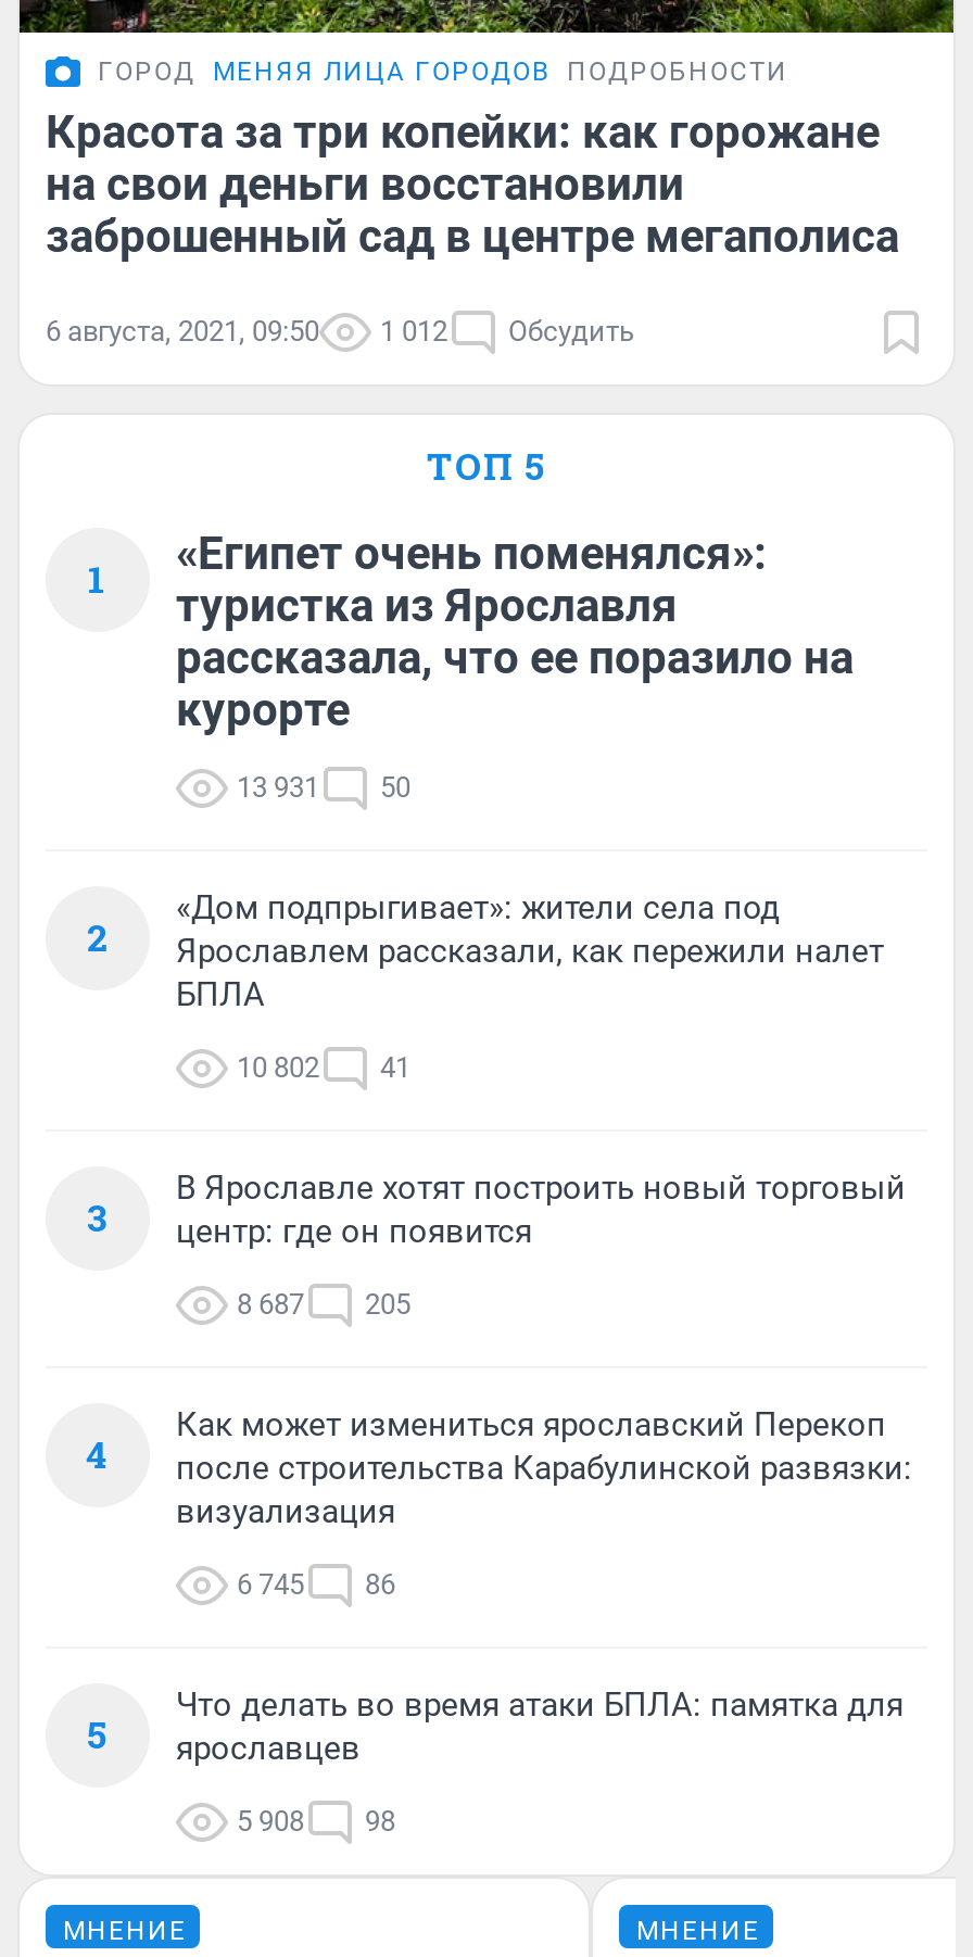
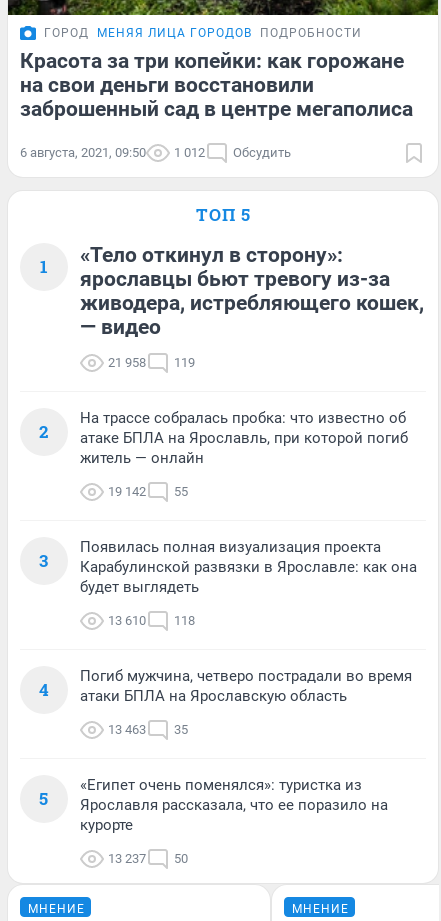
[176,527,854,736] «Египет очень поменялся»: | туристка из Ярославля | рассказала, что ее поразило на | курорте -> [80,243,424,339] «Тело откинул в сторону»: | ярославцы бьют тревогу из-за | живодера, истребляющего кошек, | — видео
[237,770,410,803] 13 931 | 50 -> [108,355,195,370] 21 958 | 119
[176,888,884,1014] «Дом подпрыгивает»: жители села под | Ярославлем рассказали, как пережили налет | БПЛА -> [80,409,408,467] На трассе собралась пробка: что известно об | атаке БПЛА на Ярославль, при которой погиб | житель — онлайн
[237,1051,410,1083] 10 802 | 41 -> [108,484,188,499] 19 142 | 55
[176,1168,906,1250] В Ярославле хотят построить новый торговый | центр: где он появится -> [80,538,417,596] Появилась полная визуализация проекта | Карабулинской развязки в Ярославле: как она | будет выглядеть
[237,1287,410,1320] 8 687 | 205 -> [108,613,195,628] 13 610 | 118
[176,1405,912,1531] Как может измениться ярославский Перекоп | после строительства Карабулинской развязки: | визуализация -> [80,667,412,705] Погиб мужчина, четверо пострадали во время | атаки БПЛА на Ярославскую область
[237,1568,395,1600] 6 745 | 86 -> [108,722,188,737] 13 463 | 35
[176,1685,903,1767] Что делать во время атаки БПЛА: памятка для | ярославцев -> [80,776,388,834] «Египет очень поменялся»: туристка из | Ярославля рассказала, что ее поразило на | курорте
[237,1804,395,1837] 5 908 | 98 -> [108,851,188,866] 13 237 | 50

